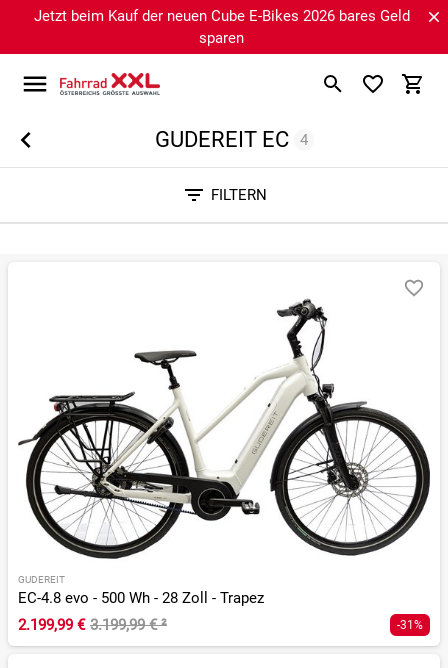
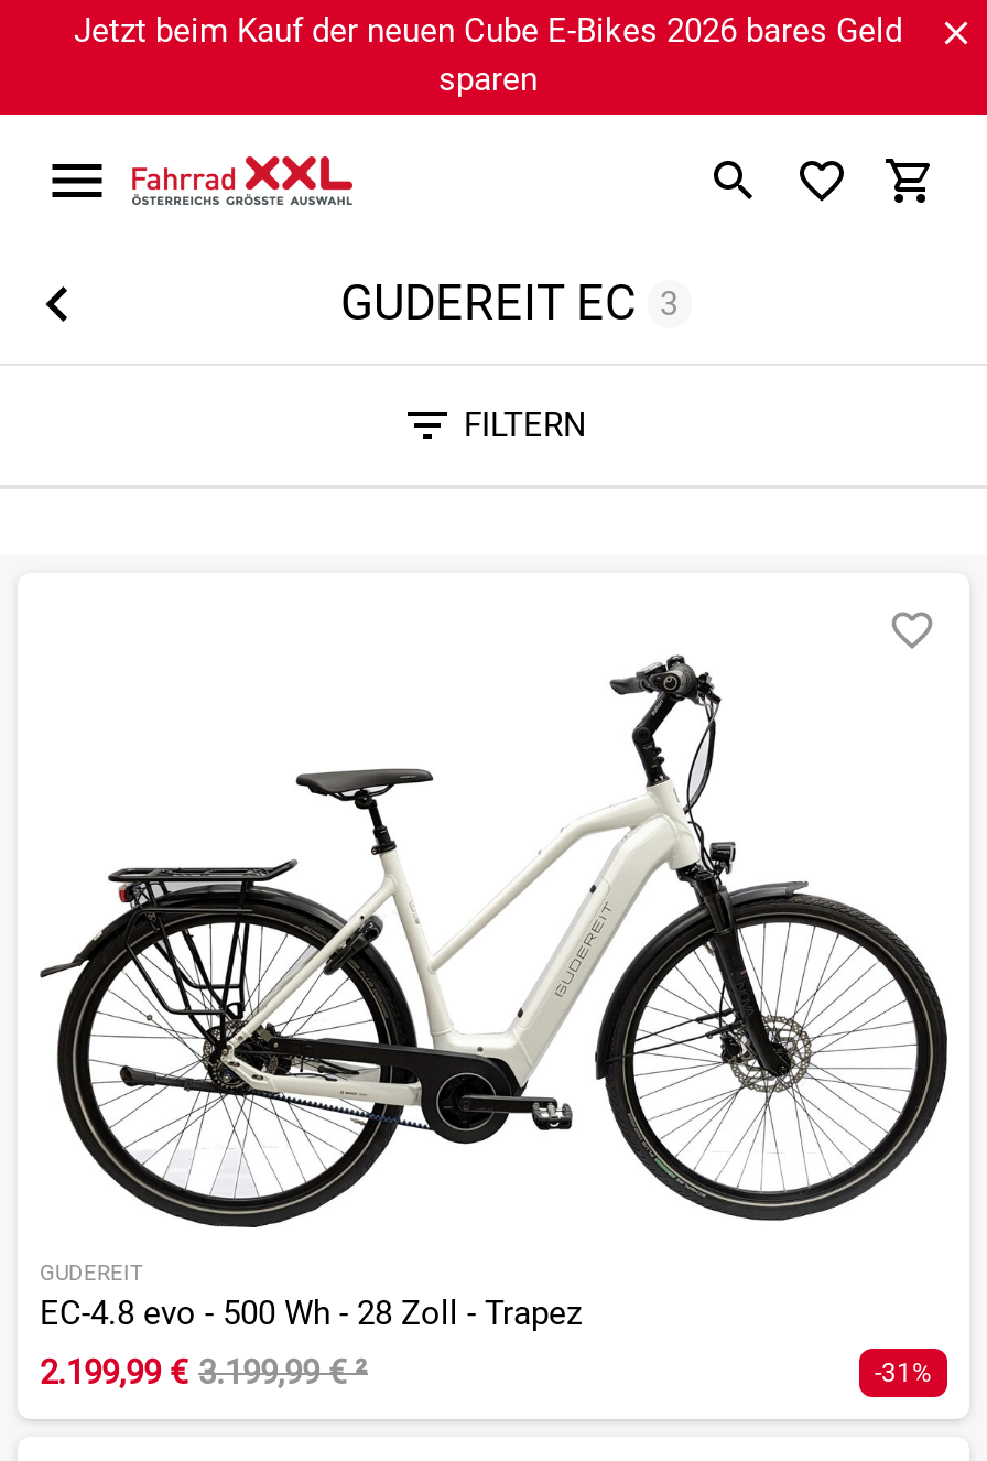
[154,127,307,152] GUDEREIT EC 4 -> [340,276,677,331] GUDEREIT EC 3

